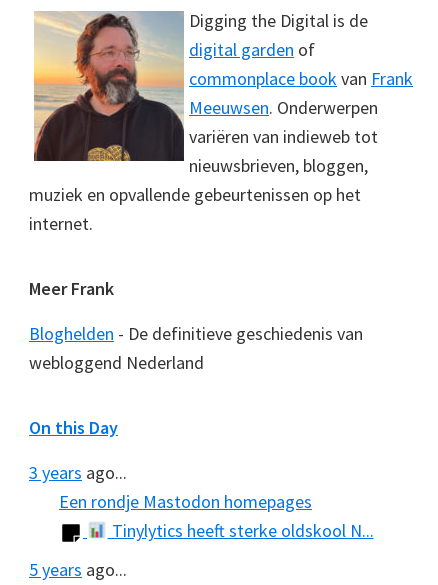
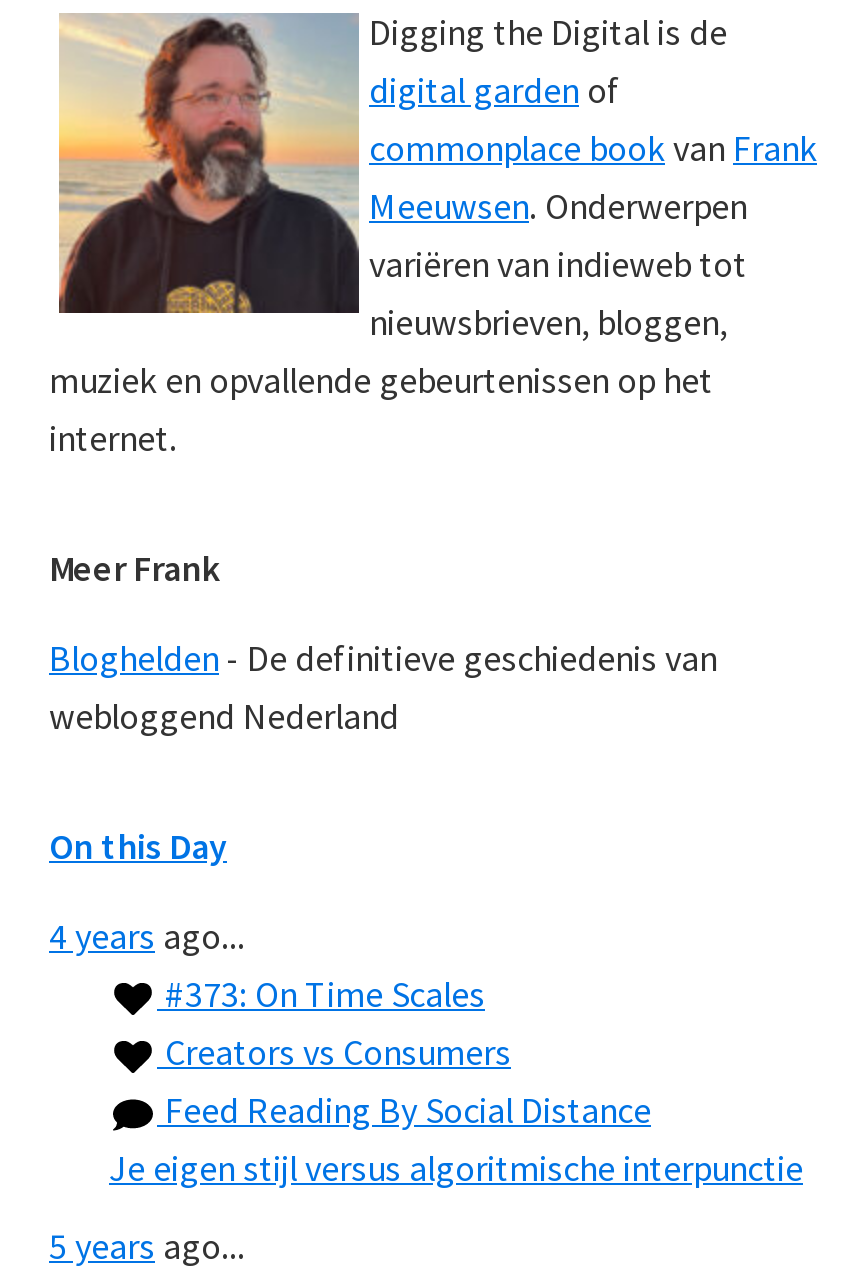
[29,461,373,542] 3 years ago... | Een rondje Mastodon homepages | Tinylytics heeft sterke oldskool N... -> [49,913,803,1191] 4 years ago... | #373: On Time Scales | Creators vs Consumers | Feed Reading By Social Distance | Je eigen stijl versus algoritmische interpunctie

